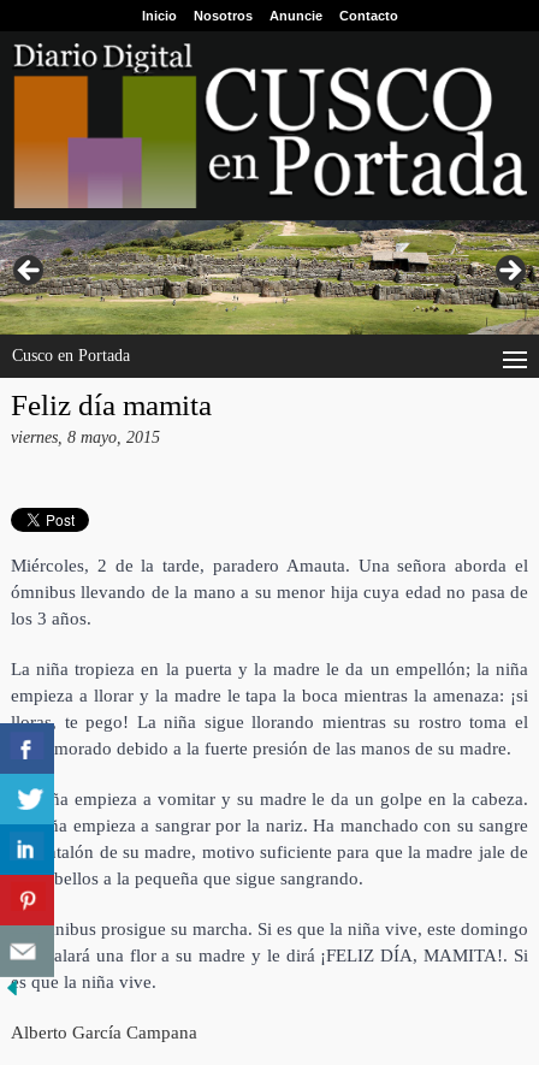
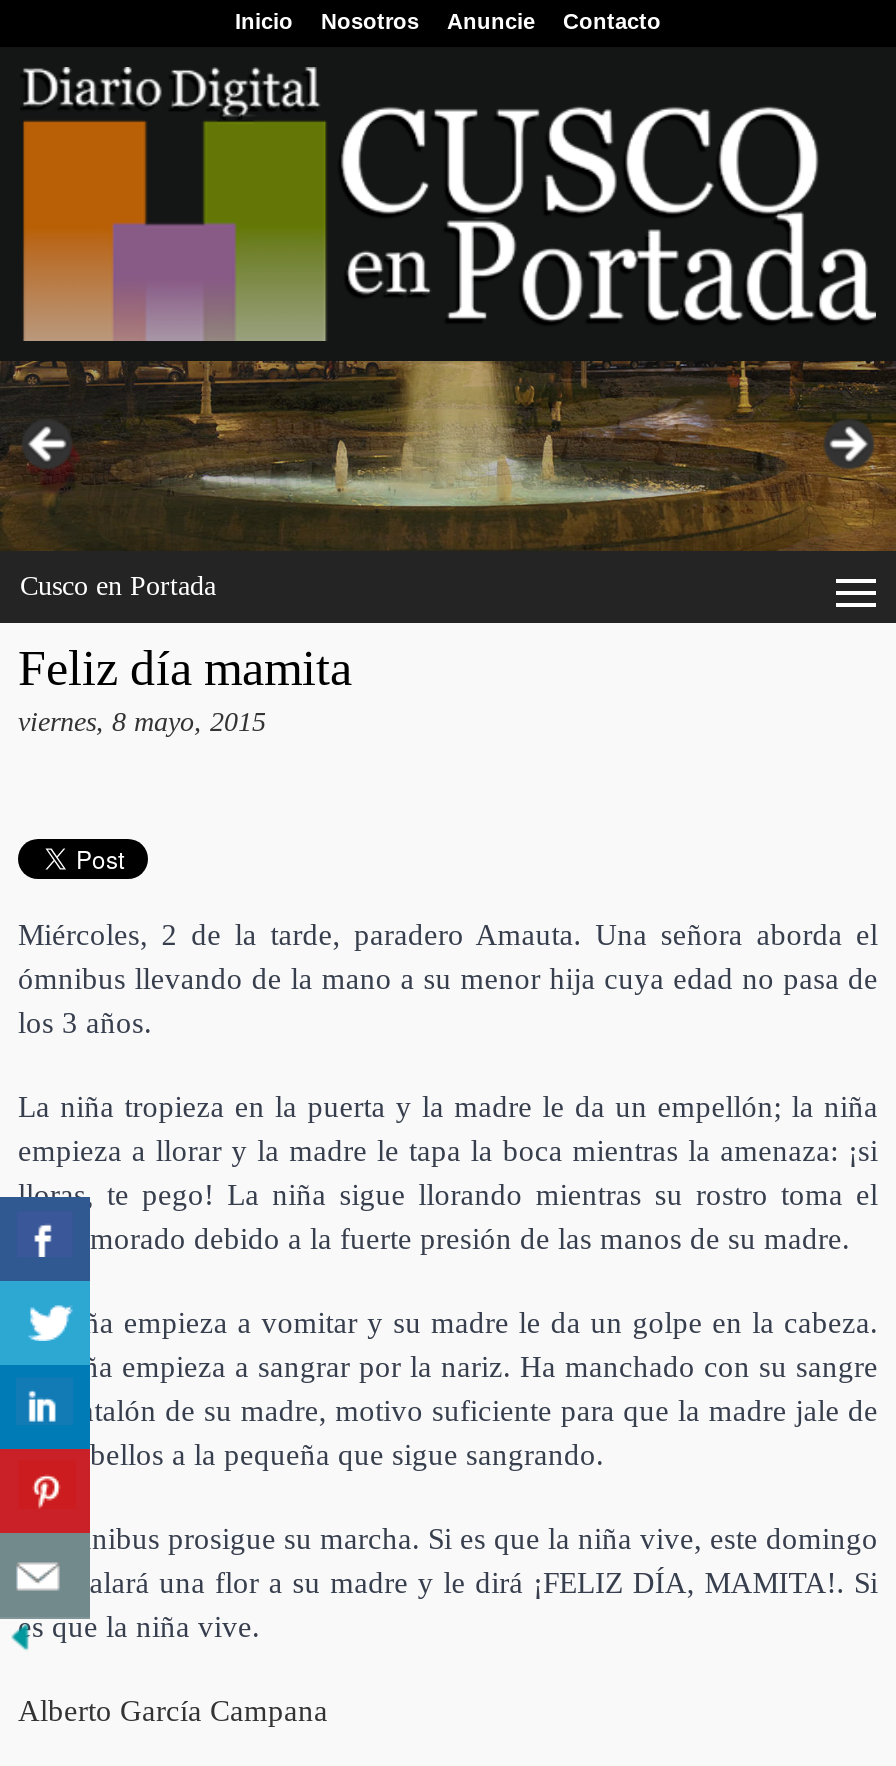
[4,220,535,336] [image] -> [6,359,890,551] [image]

